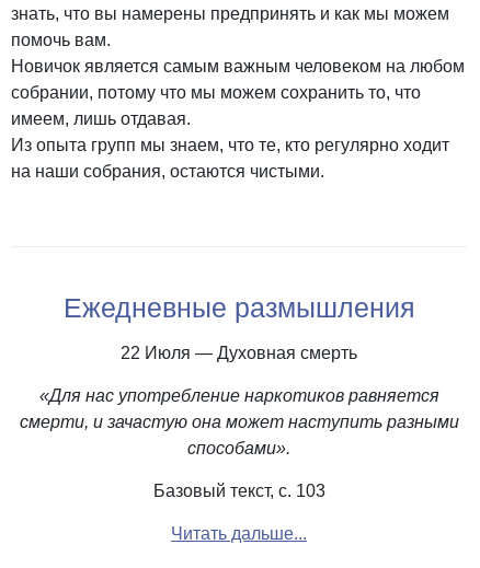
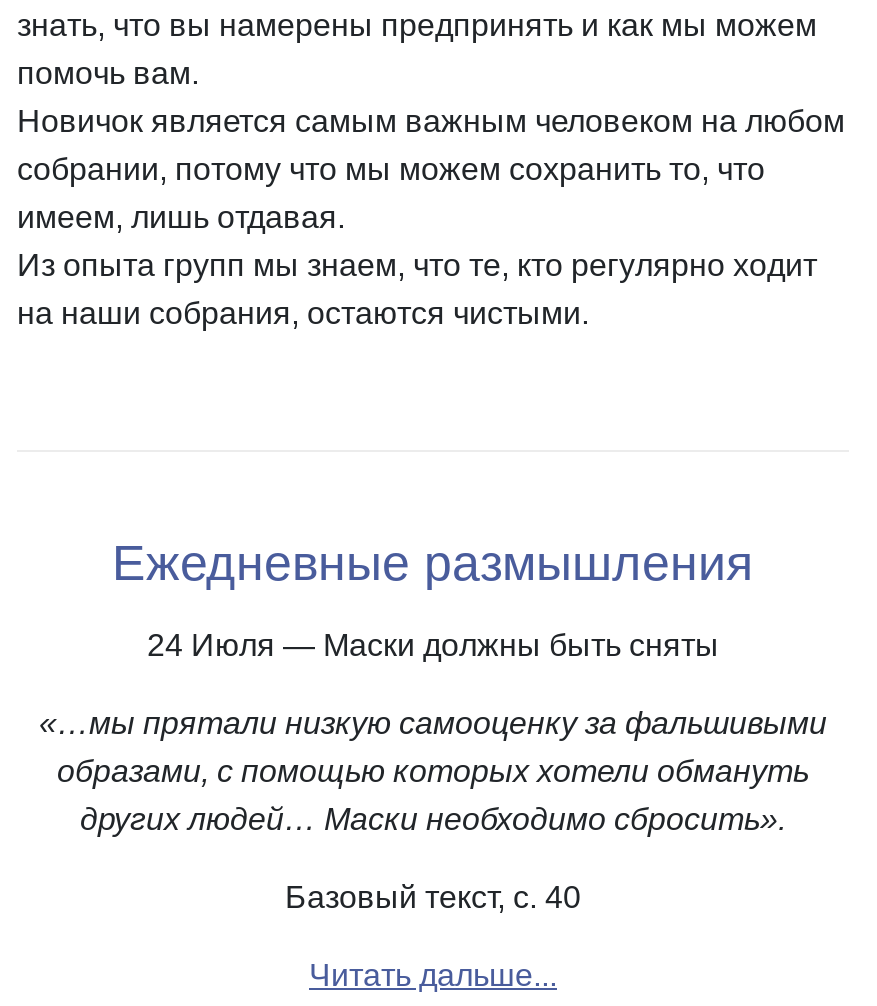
[121,344,357,362] 22 Июля — Духовная смерть -> [147,628,719,662] 24 Июля — Маски должны быть сняты
[19,386,459,457] «Для нас употребление наркотиков равняется | смерти, и зачастую она может наступить разными | способами». -> [39,706,827,836] «…мы прятали низкую самооценку за фальшивыми | образами, с помощью которых хотели обмануть | других людей… Маски необходимо сбросить».
[153,482,325,500] Базовый текст, с. 103 -> [285,880,581,914] Базовый текст, с. 40

